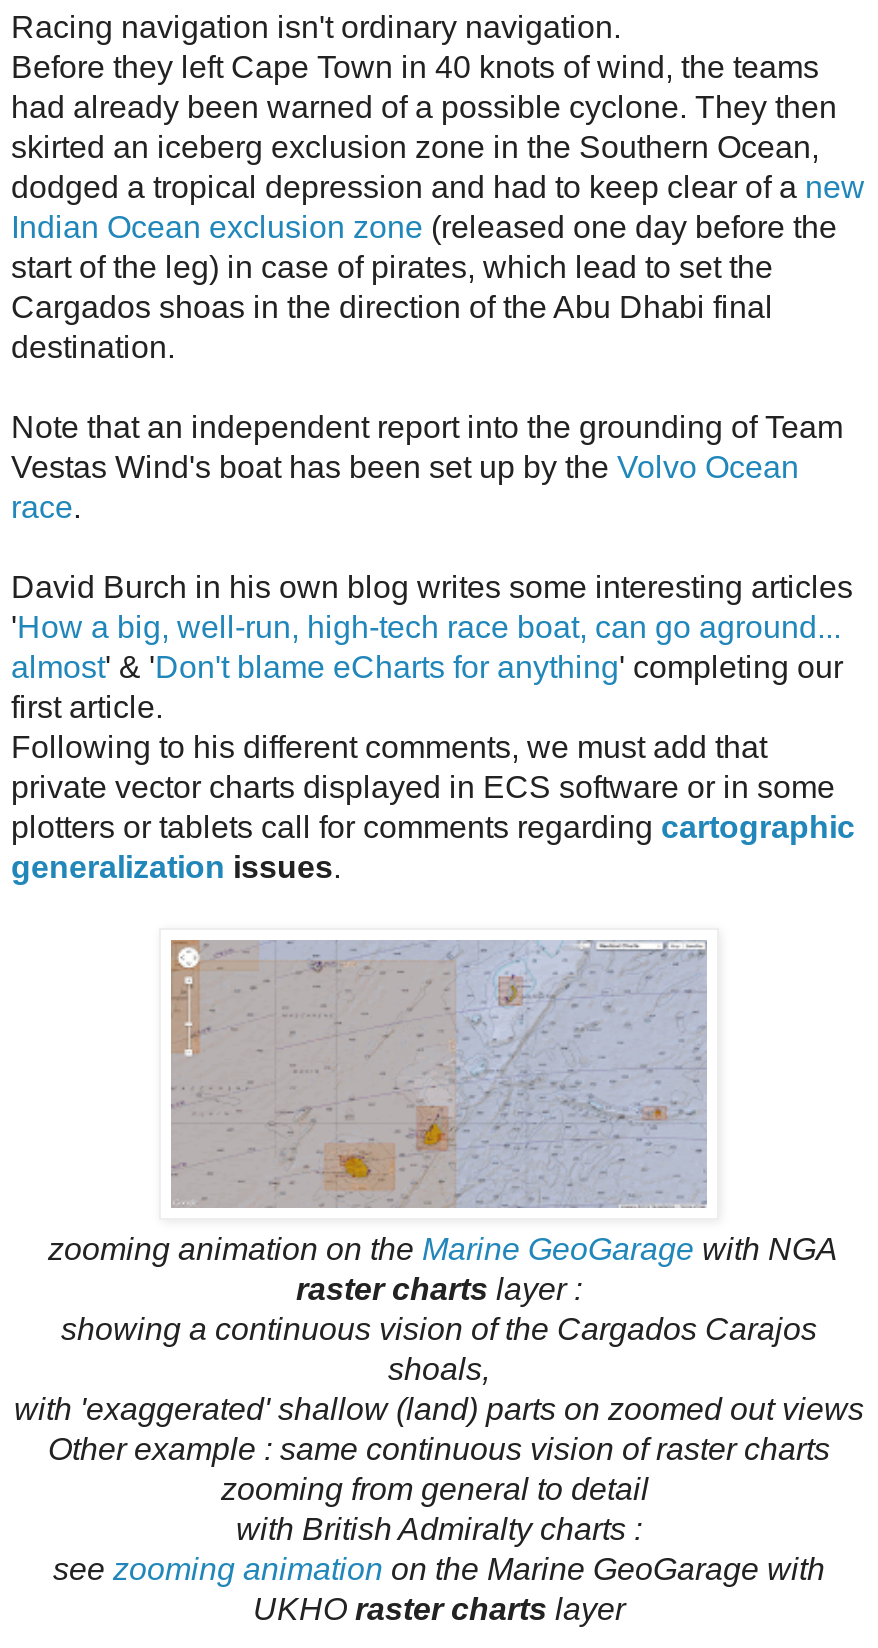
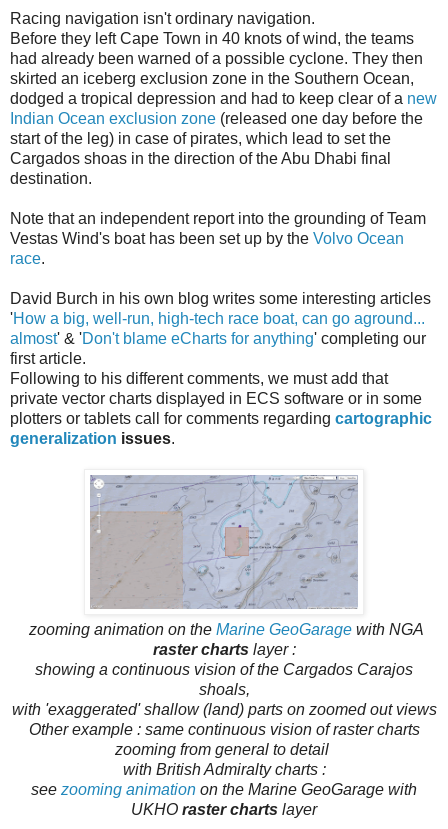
[169,938,705,1208] [image] -> [89,474,357,609] [image]

